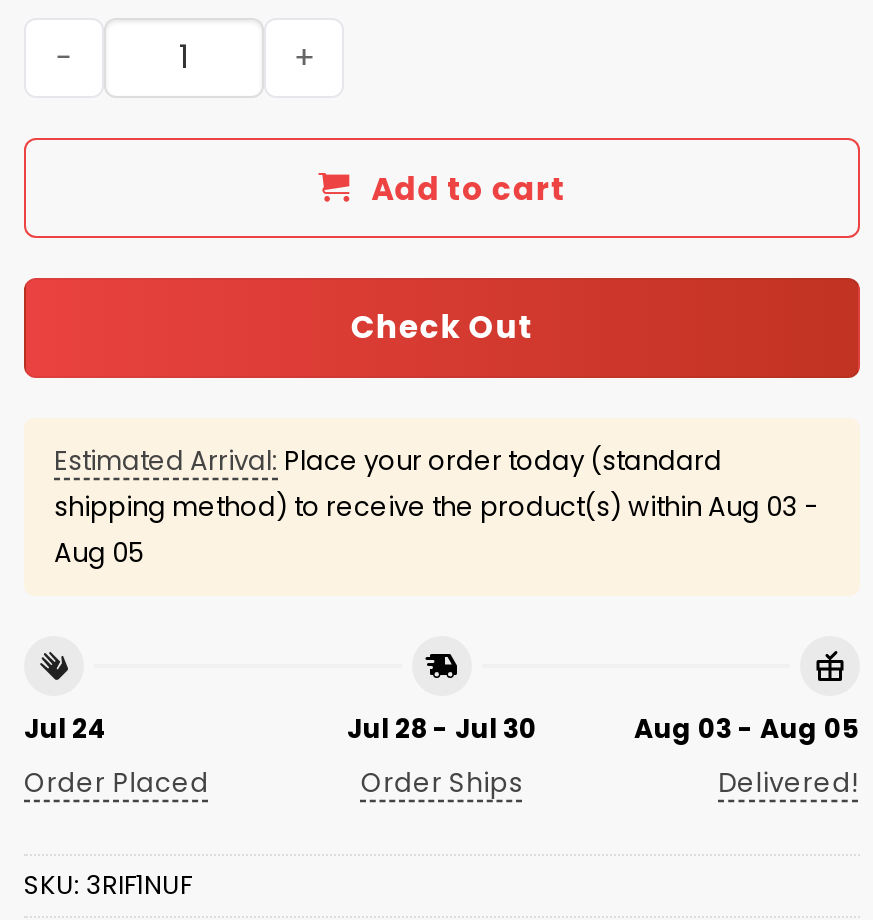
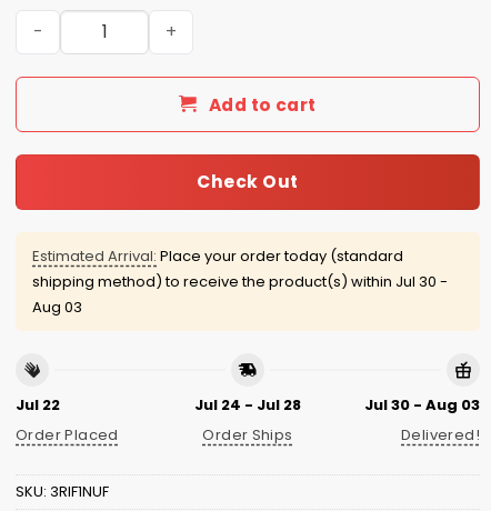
[54,489,818,527] shipping method) to receive the product(s) within Aug 03 - -> [32,271,448,293] shipping method) to receive the product(s) within Jul 30 -
[54,535,144,573] Aug 05 -> [32,297,82,318] Aug 03
[24,710,108,748] Jul 24 -> [16,394,60,415] Jul 22
[347,710,537,748] Jul 28 - Jul 30 -> [194,394,301,415] Jul 24 - Jul 28
[634,710,860,748] Aug 03 - Aug 05 -> [364,394,480,415] Jul 30 - Aug 03

